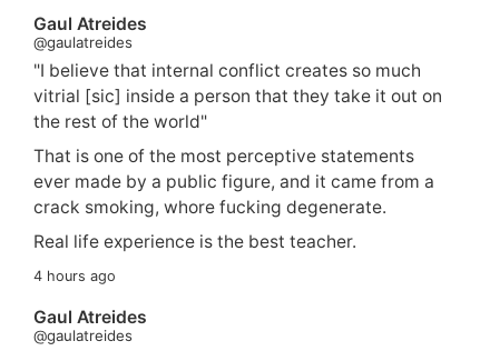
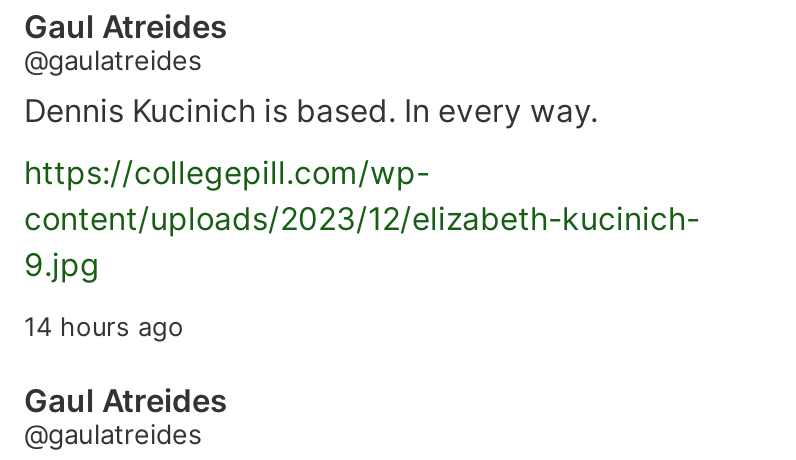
[33,60,442,284] "I believe that internal conflict creates so much | vitrial [sic] inside a person that they take it out on | the rest of the world" | That is one of the most perceptive statements | ever made by a public figure, and it came from a | crack smoking, whore fucking degenerate. | Real life experience is the best teacher. | 4 hours ago -> [24,93,700,342] Dennis Kucinich is based. In every way. | https://collegepill.com/wp- | content/uploads/2023/12/elizabeth-kucinich- | 9.jpg | 14 hours ago

